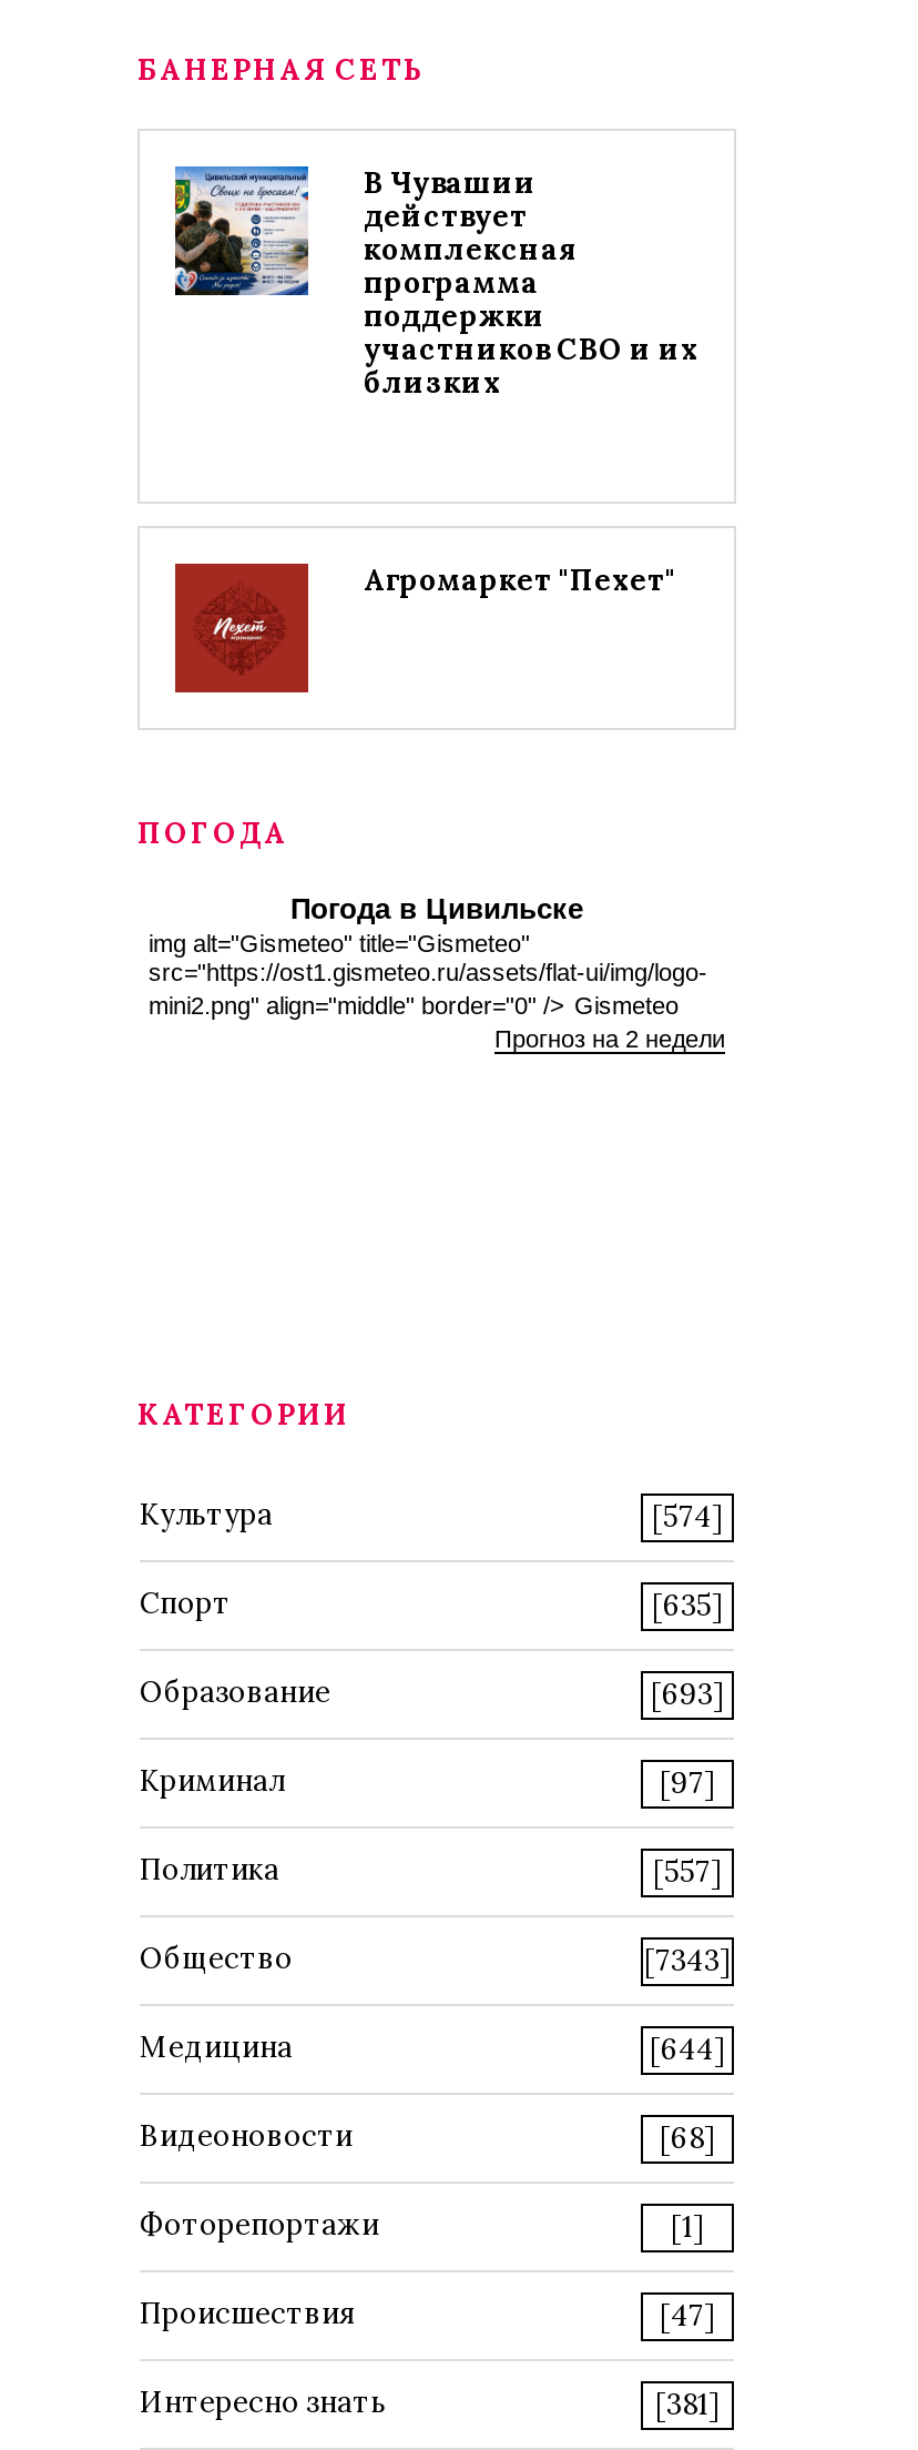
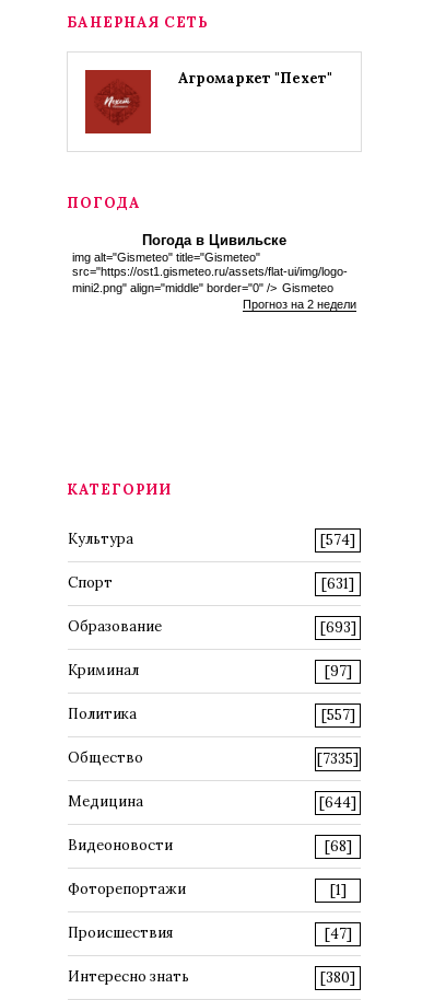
[173,164,698,402] [image] | В Чувашии | действует | комплексная | программа | поддержки | участников СВО и их | близких -> none
[652,1587,723,1624] [635] -> [321,574,354,593] [631]
[644,1942,731,1980] [7343] -> [317,749,359,768] [7335]
[655,2386,720,2423] [381] -> [320,968,355,987] [380]

